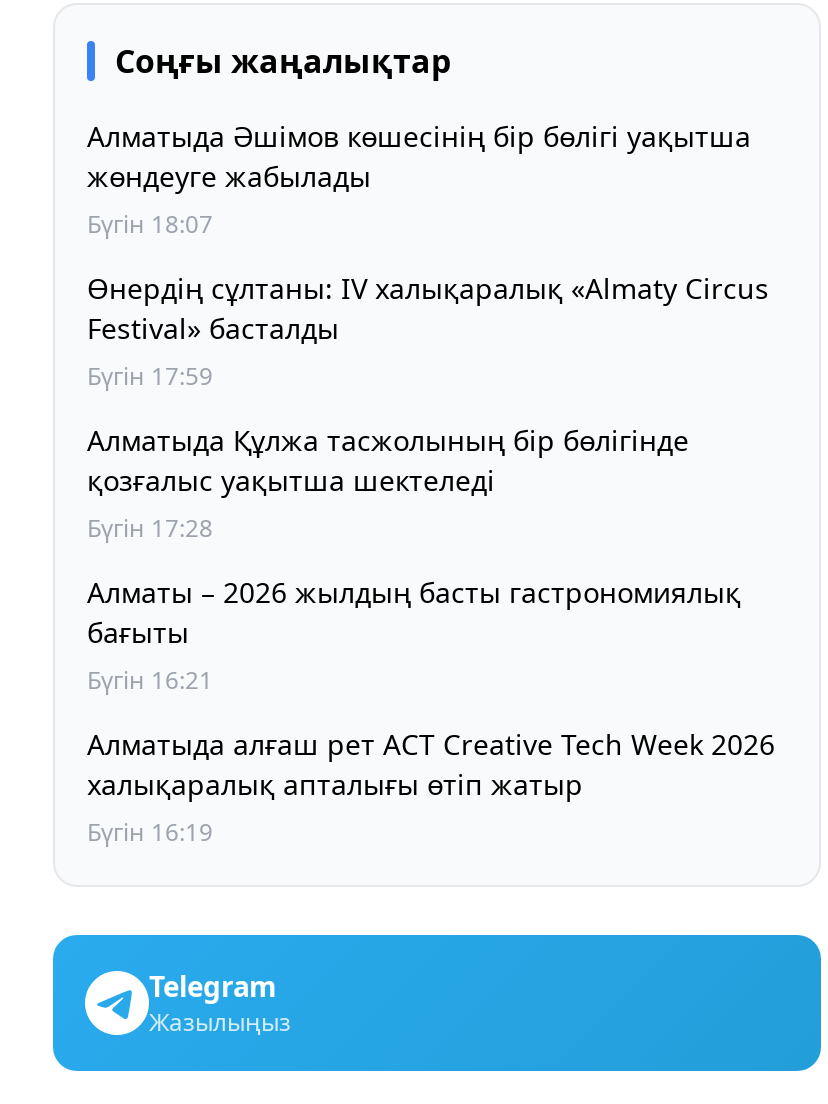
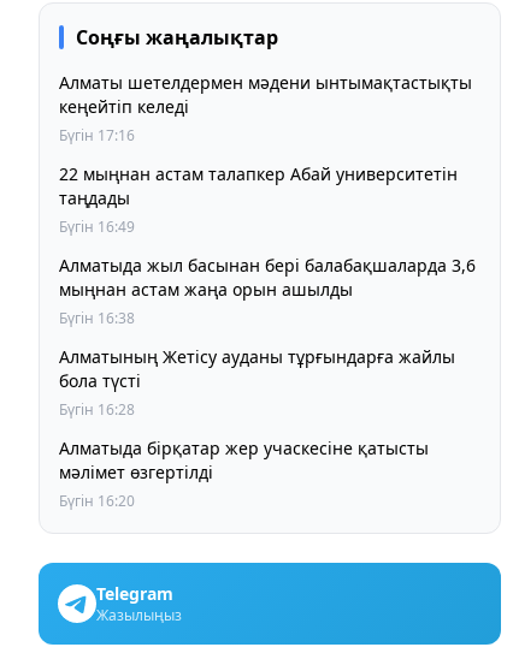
[87,117,751,241] Алматыда Әшімов көшесінің бір бөлігі уақытша | жөндеуге жабылады | Бүгін 18:07 -> [59,71,472,145] Алматы шетелдермен мәдени ынтымақтастықты | кеңейтіп келеді | Бүгін 17:16
[87,269,769,393] Өнердің сұлтаны: IV халықаралық «Almaty Circus | Festival» басталды | Бүгін 17:59 -> [59,162,458,237] 22 мыңнан астам талапкер Абай университетін | таңдады | Бүгін 16:49
[87,421,689,545] Алматыда Құлжа тасжолының бір бөлігінде | қозғалыс уақытша шектеледі | Бүгін 17:28 -> [59,253,476,328] Алматыда жыл басынан бері балабақшаларда 3,6 | мыңнан астам жаңа орын ашылды | Бүгін 16:38
[87,573,741,697] Алматы – 2026 жылдың басты гастрономиялық | бағыты | Бүгін 16:21 -> [59,345,455,419] Алматының Жетісу ауданы тұрғындарға жайлы | бола түсті | Бүгін 16:28
[87,725,775,849] Алматыда алғаш рет ACT Creative Tech Week 2026 | халықаралық апталығы өтіп жатыр | Бүгін 16:19 -> [59,436,429,511] Алматыда бірқатар жер учаскесіне қатысты | мәлімет өзгертілді | Бүгін 16:20

